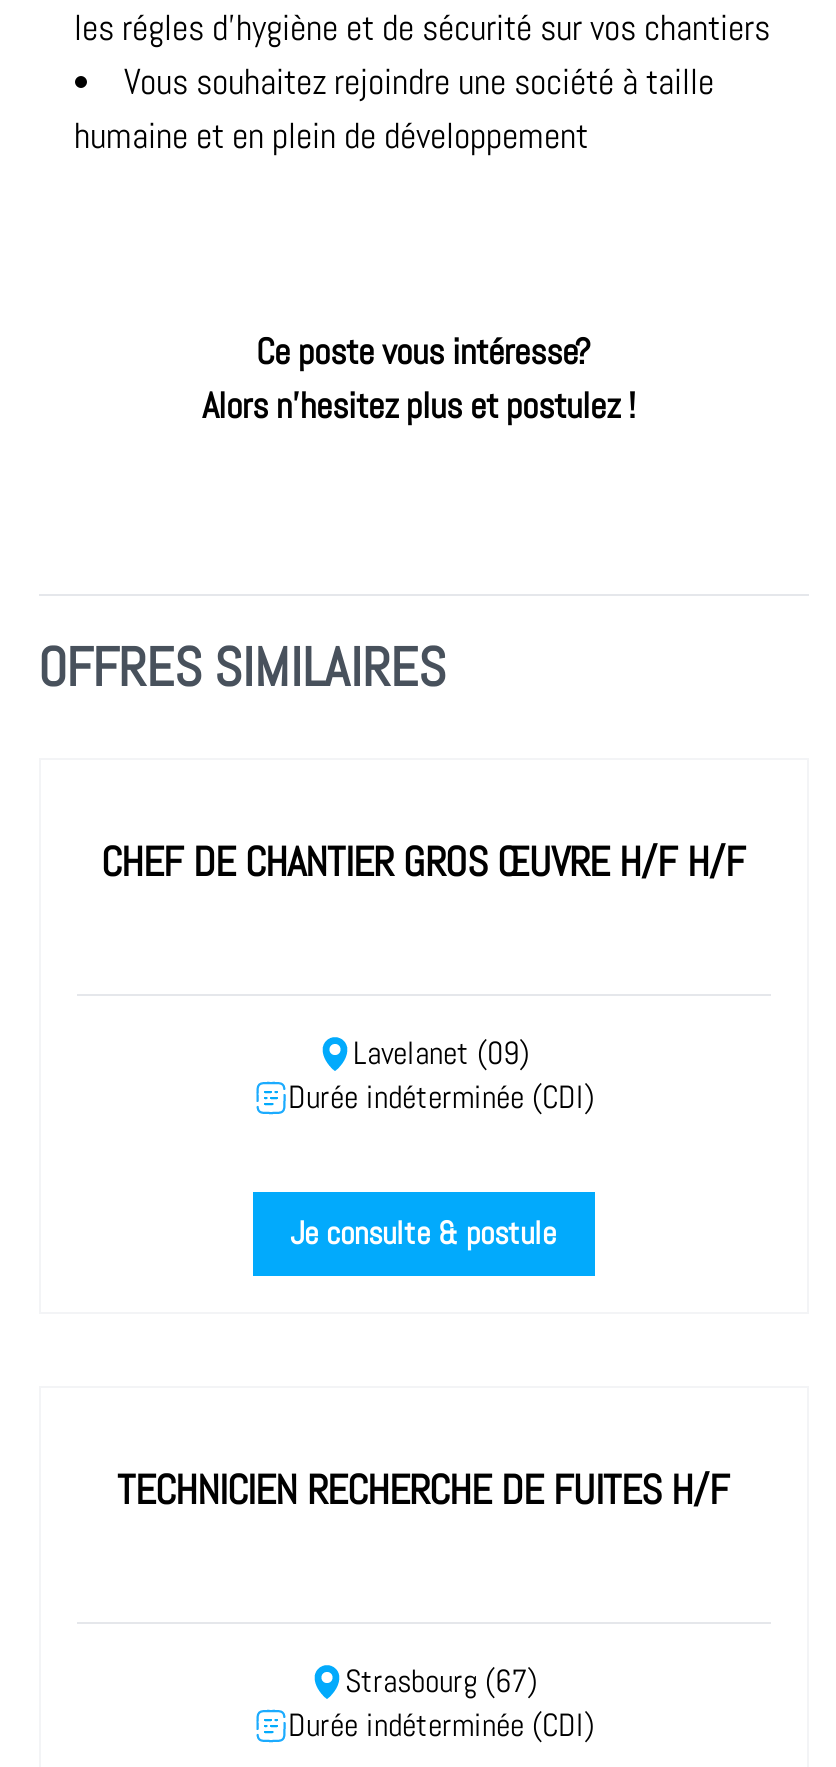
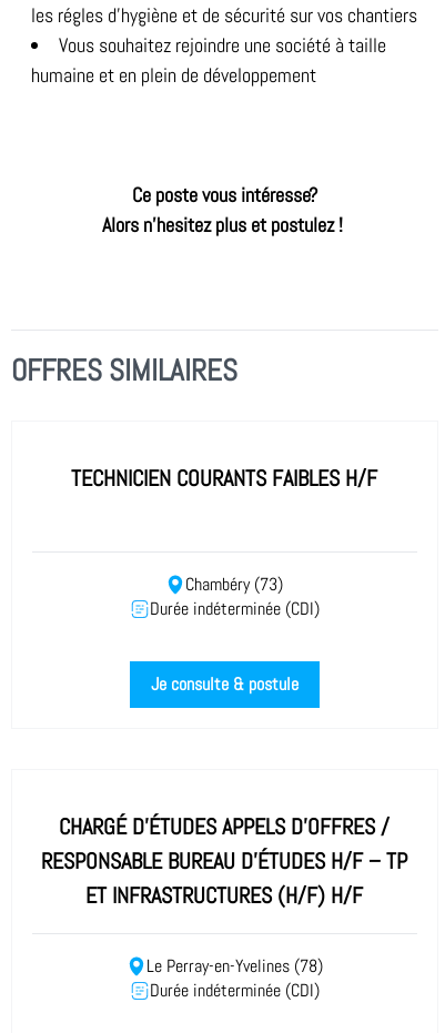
[101,836,745,888] CHEF DE CHANTIER GROS ŒUVRE H/F H/F -> [71,464,377,493] TECHNICIEN COURANTS FAIBLES H/F
[353,1034,529,1074] Lavelanet (09) -> [185,574,283,596] Chambéry (73)
[117,1464,729,1516] TECHNICIEN RECHERCHE DE FUITES H/F -> [41,812,407,910] CHARGÉ D’ÉTUDES APPELS D'OFFRES / | RESPONSABLE BUREAU D’ÉTUDES H/F – TP | ET INFRASTRUCTURES (H/F) H/F
[345,1662,537,1702] Strasbourg (67) -> [146,955,322,978] Le Perray-en-Yvelines (78)

